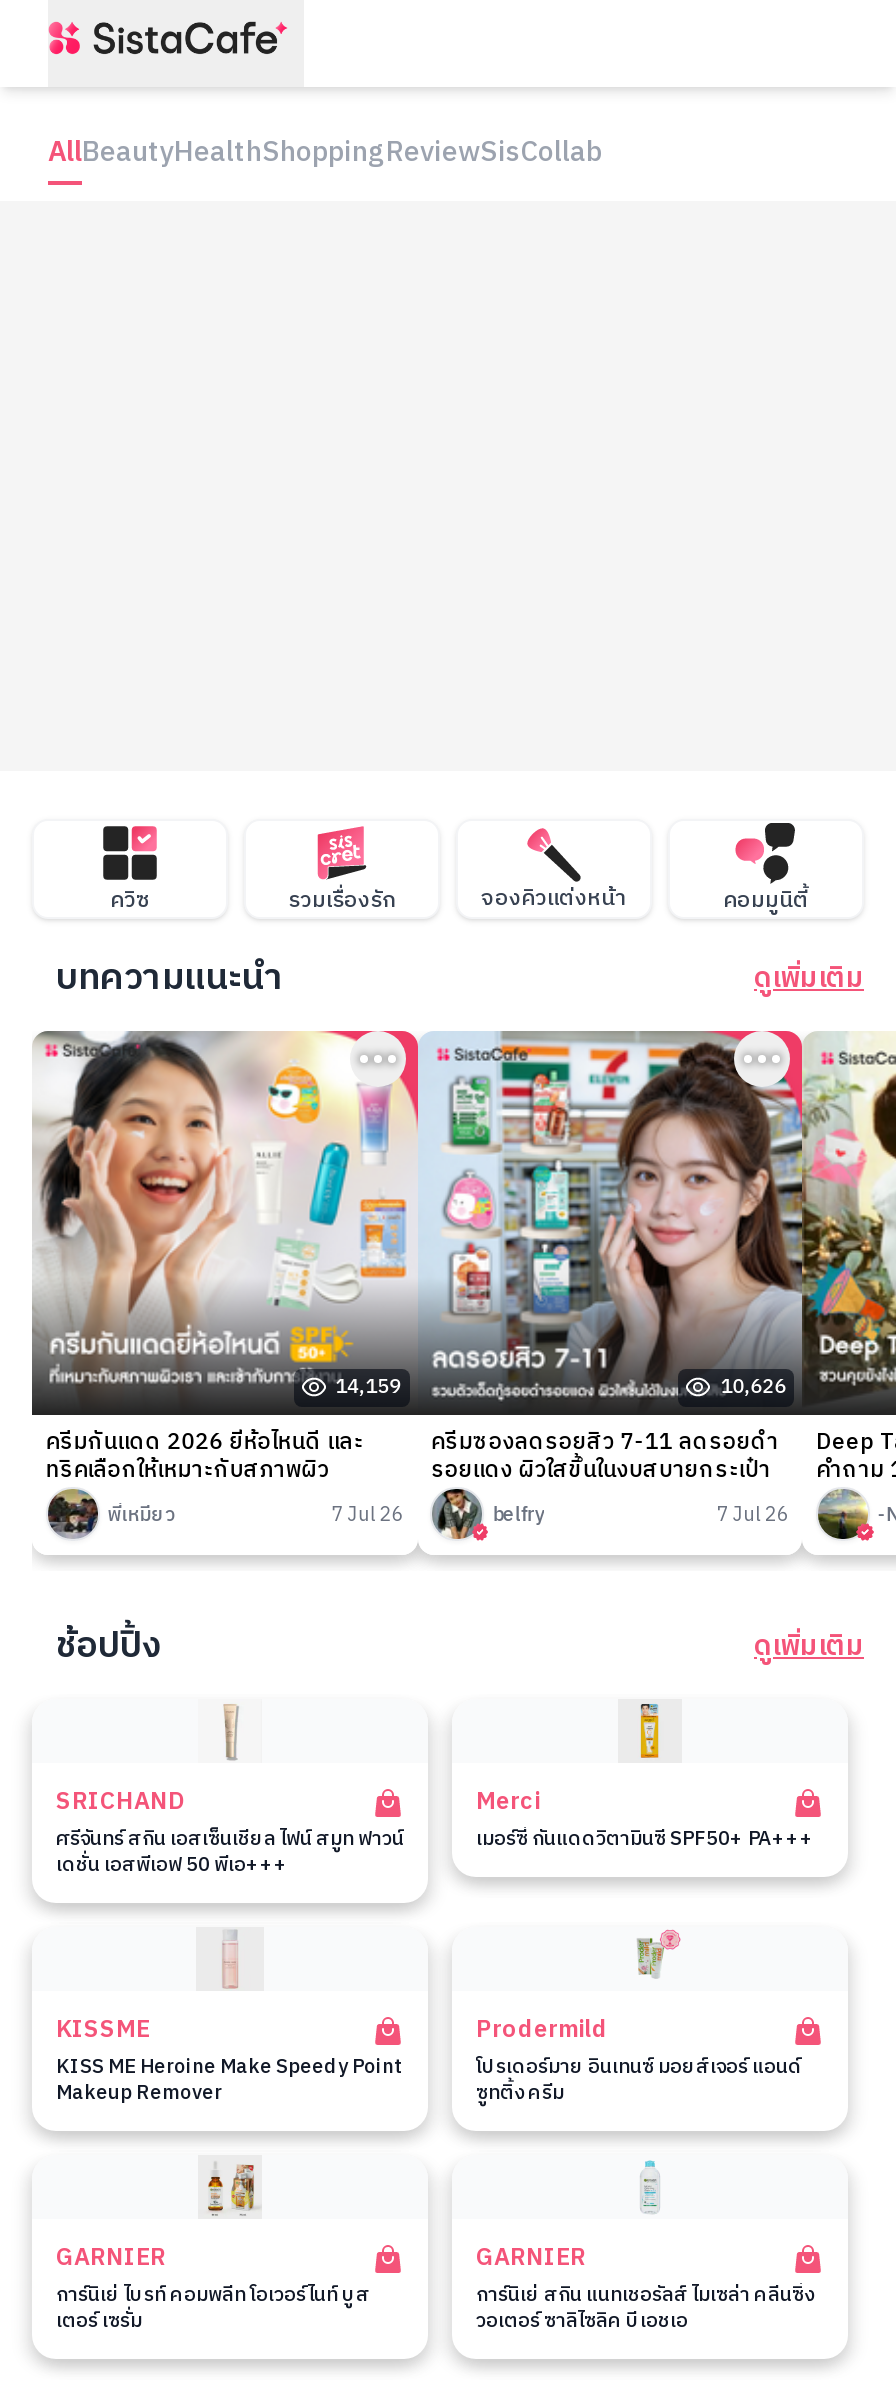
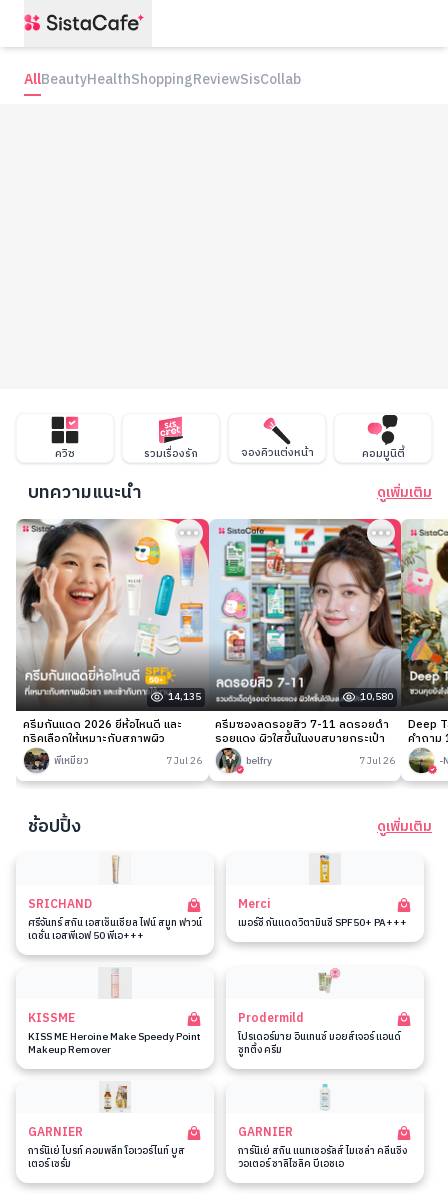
[335,1372,401,1404] 14,159 -> [168,689,201,705] 14,135
[720,1372,786,1404] 10,626 -> [360,689,393,705] 10,580

